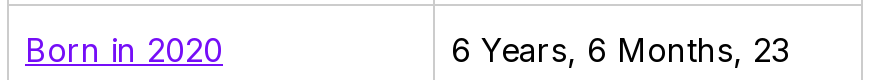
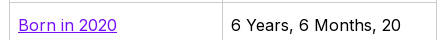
[451,30,789,70] 6 Years, 6 Months, 23 -> [231,15,401,35] 6 Years, 6 Months, 20

